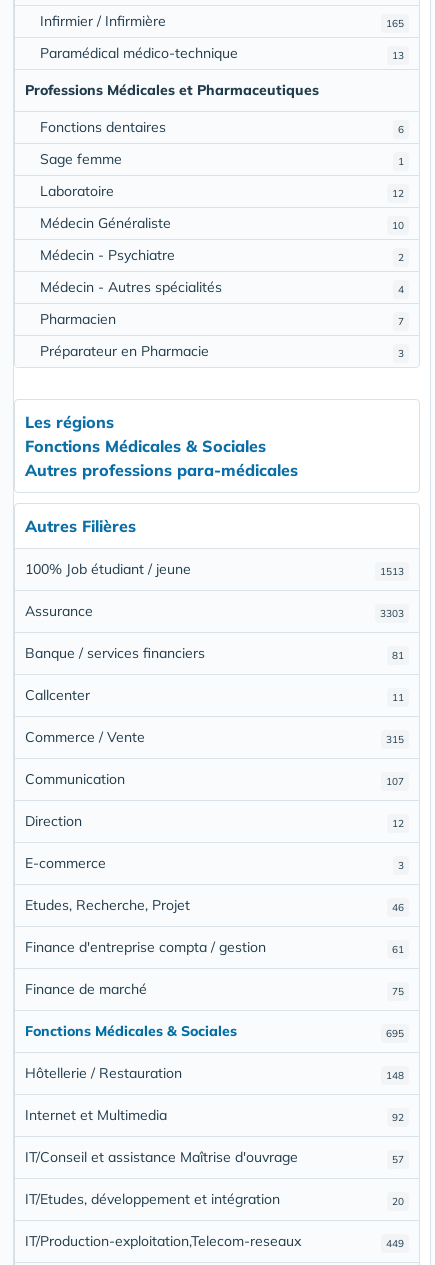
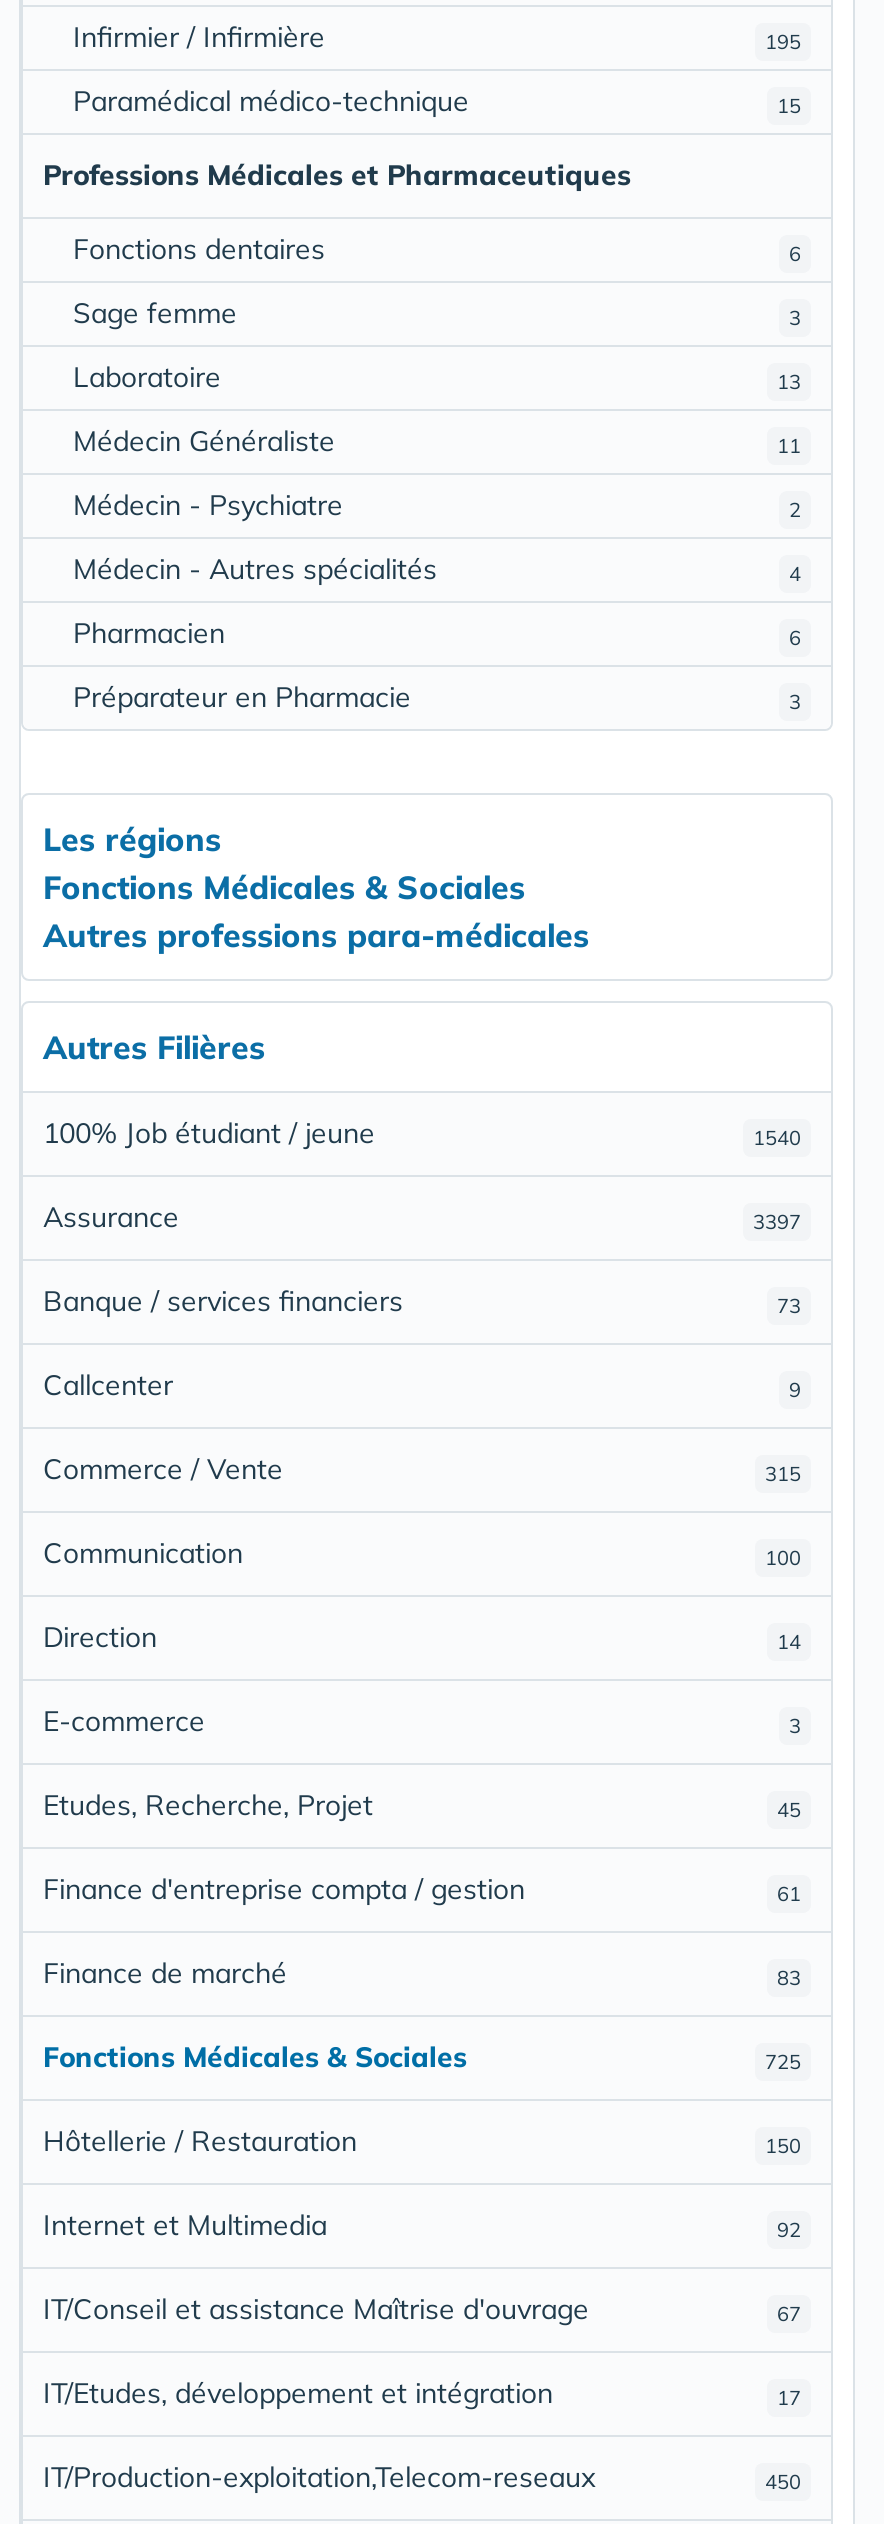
[386,17,404,30] 165 -> [765,30,801,56] 195
[392,49,404,62] 13 -> [777,94,801,120] 15
[398,155,404,168] 1 -> [789,306,801,332] 3
[392,187,404,200] 12 -> [777,370,801,396] 13
[392,219,404,232] 10 -> [777,434,801,460] 11
[398,315,404,328] 7 -> [789,626,801,652] 6
[380,565,404,578] 1513 -> [753,1126,801,1152] 1540
[380,607,404,620] 3303 -> [753,1210,801,1236] 3397
[392,649,404,662] 81 -> [777,1294,801,1320] 73
[392,691,404,704] 11 -> [789,1378,801,1404] 9
[386,775,404,788] 107 -> [765,1546,801,1572] 100
[392,817,404,830] 12 -> [777,1630,801,1656] 14
[392,901,404,914] 46 -> [777,1798,801,1824] 45
[392,985,404,998] 75 -> [777,1966,801,1992] 83
[386,1027,404,1040] 695 -> [765,2050,801,2076] 725
[386,1069,404,1082] 148 -> [765,2134,801,2160] 150
[392,1153,404,1166] 57 -> [777,2302,801,2328] 67
[392,1195,404,1208] 20 -> [777,2386,801,2412] 17
[386,1237,404,1250] 449 -> [765,2470,801,2496] 450

